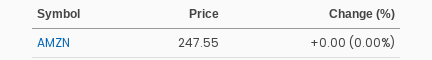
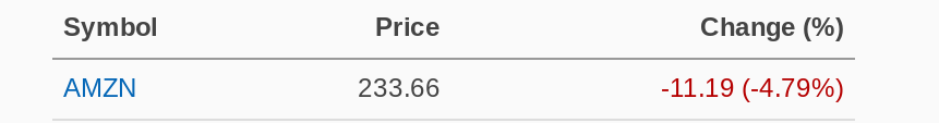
[178,34,219,51] 247.55 -> [358,73,441,103] 233.66
[310,34,395,51] +0.00 (0.00%) -> [661,73,844,103] -11.19 (-4.79%)

